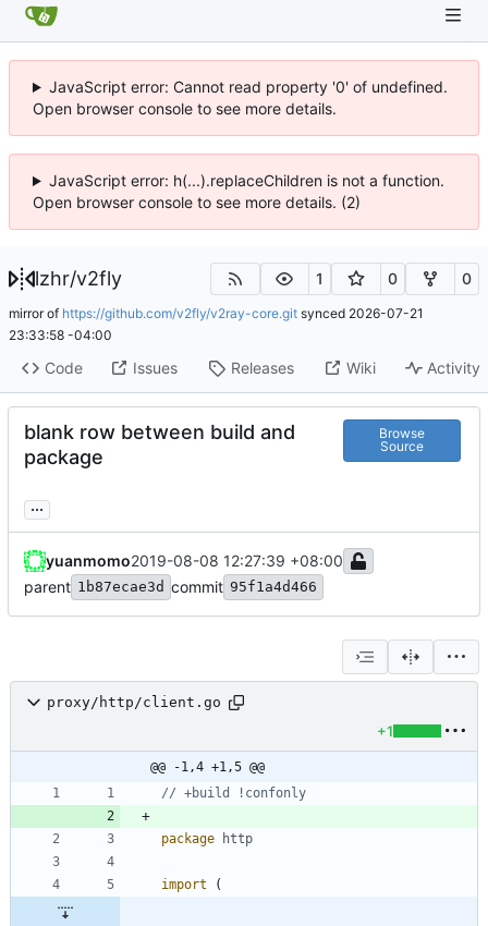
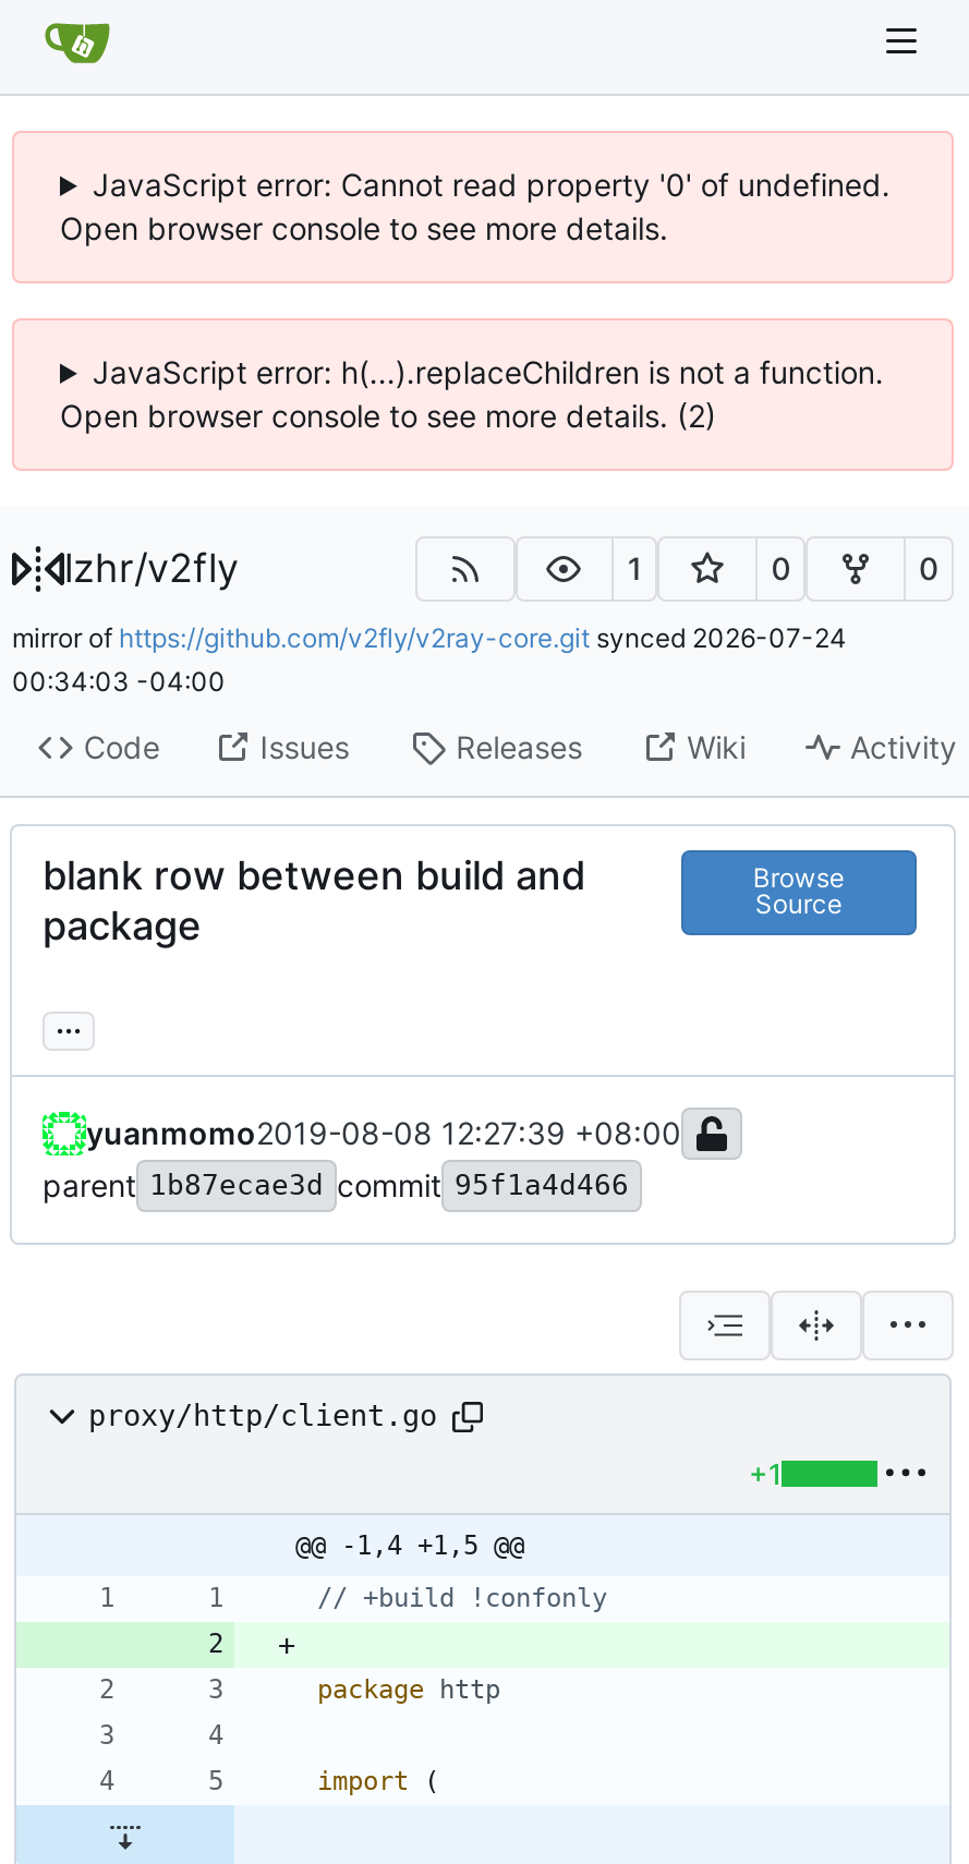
[9,304,424,321] mirror of https://github.com/v2fly/v2ray-core.git synced 2026-07-21 -> [12,620,847,653] mirror of https://github.com/v2fly/v2ray-core.git synced 2026-07-24
[9,326,112,343] 23:33:58 -04:00 -> [12,664,226,697] 00:34:03 -04:00

